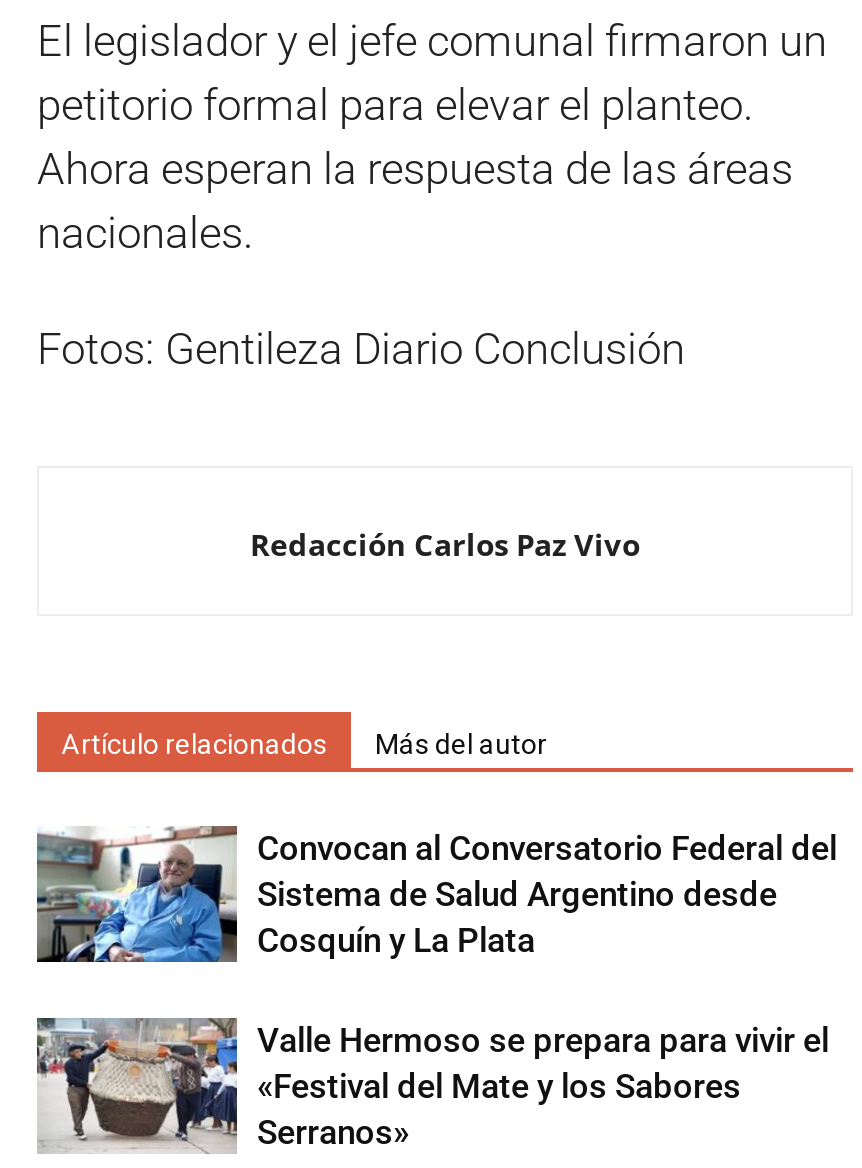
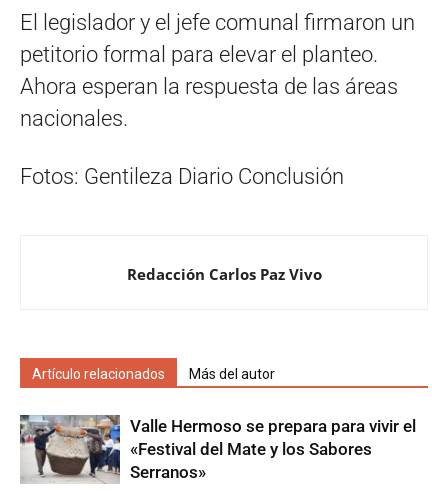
[35,826,837,964] [image] | Convocan al Conversatorio Federal del | Sistema de Salud Argentino desde | Cosquín y La Plata -> none

